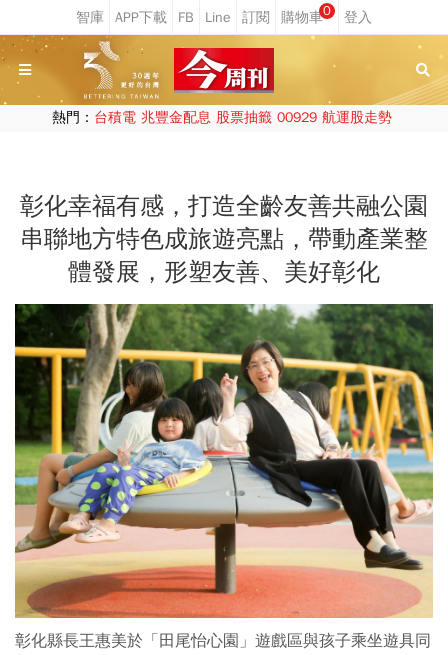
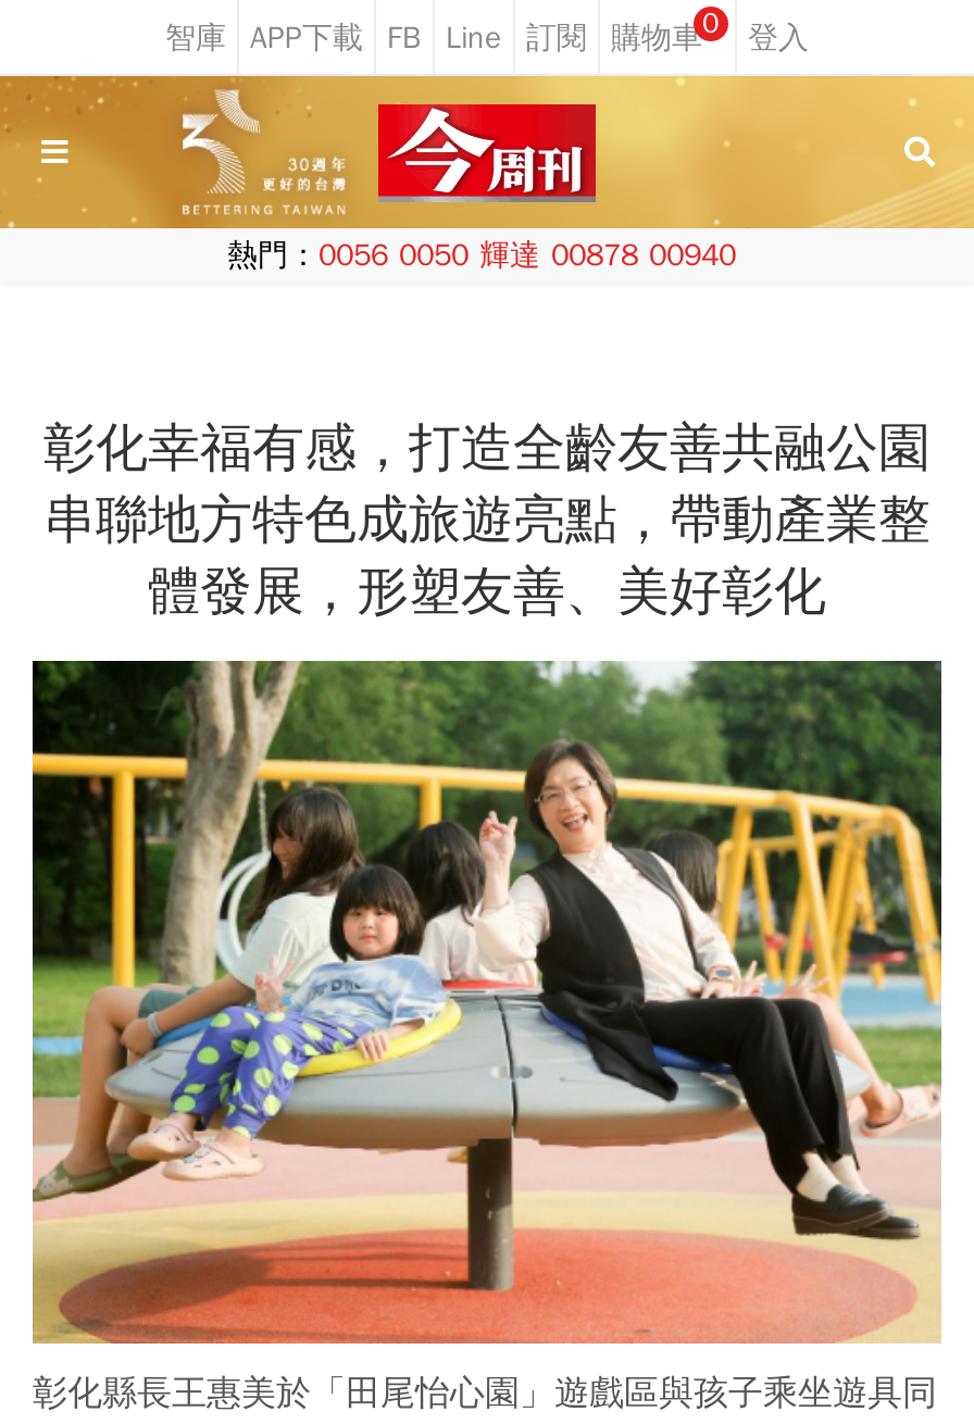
[51,109,391,126] 熱門：台積電 兆豐金配息 股票抽籤 00929 航運股走勢 -> [227,237,736,274] 熱門：0056 0050 輝達 00878 00940

